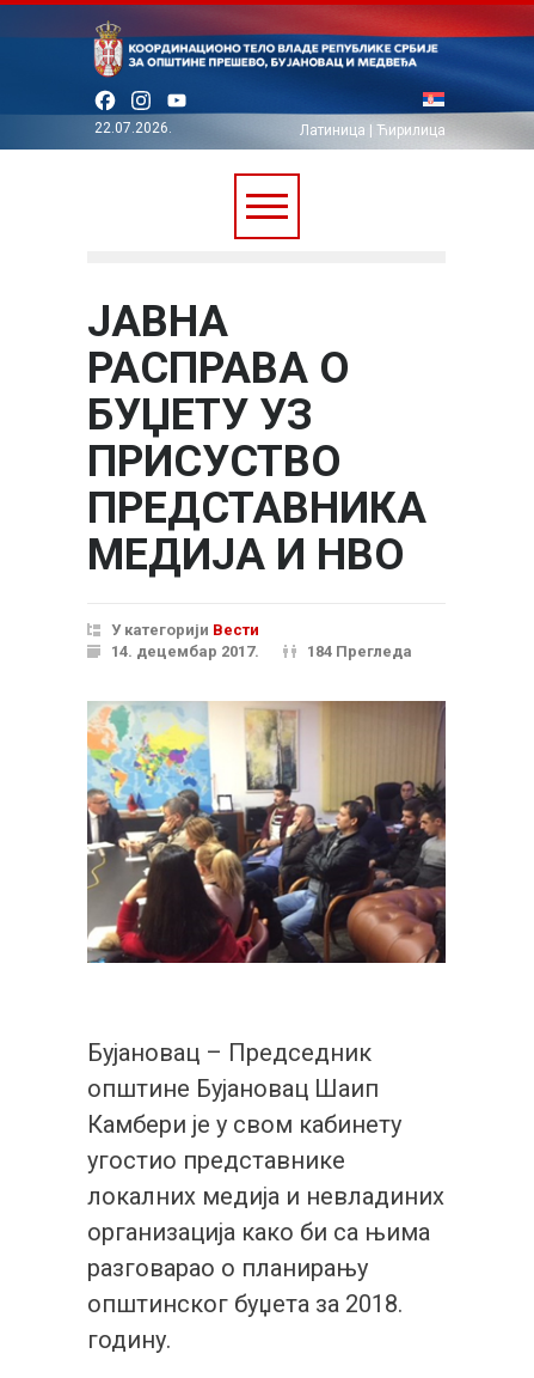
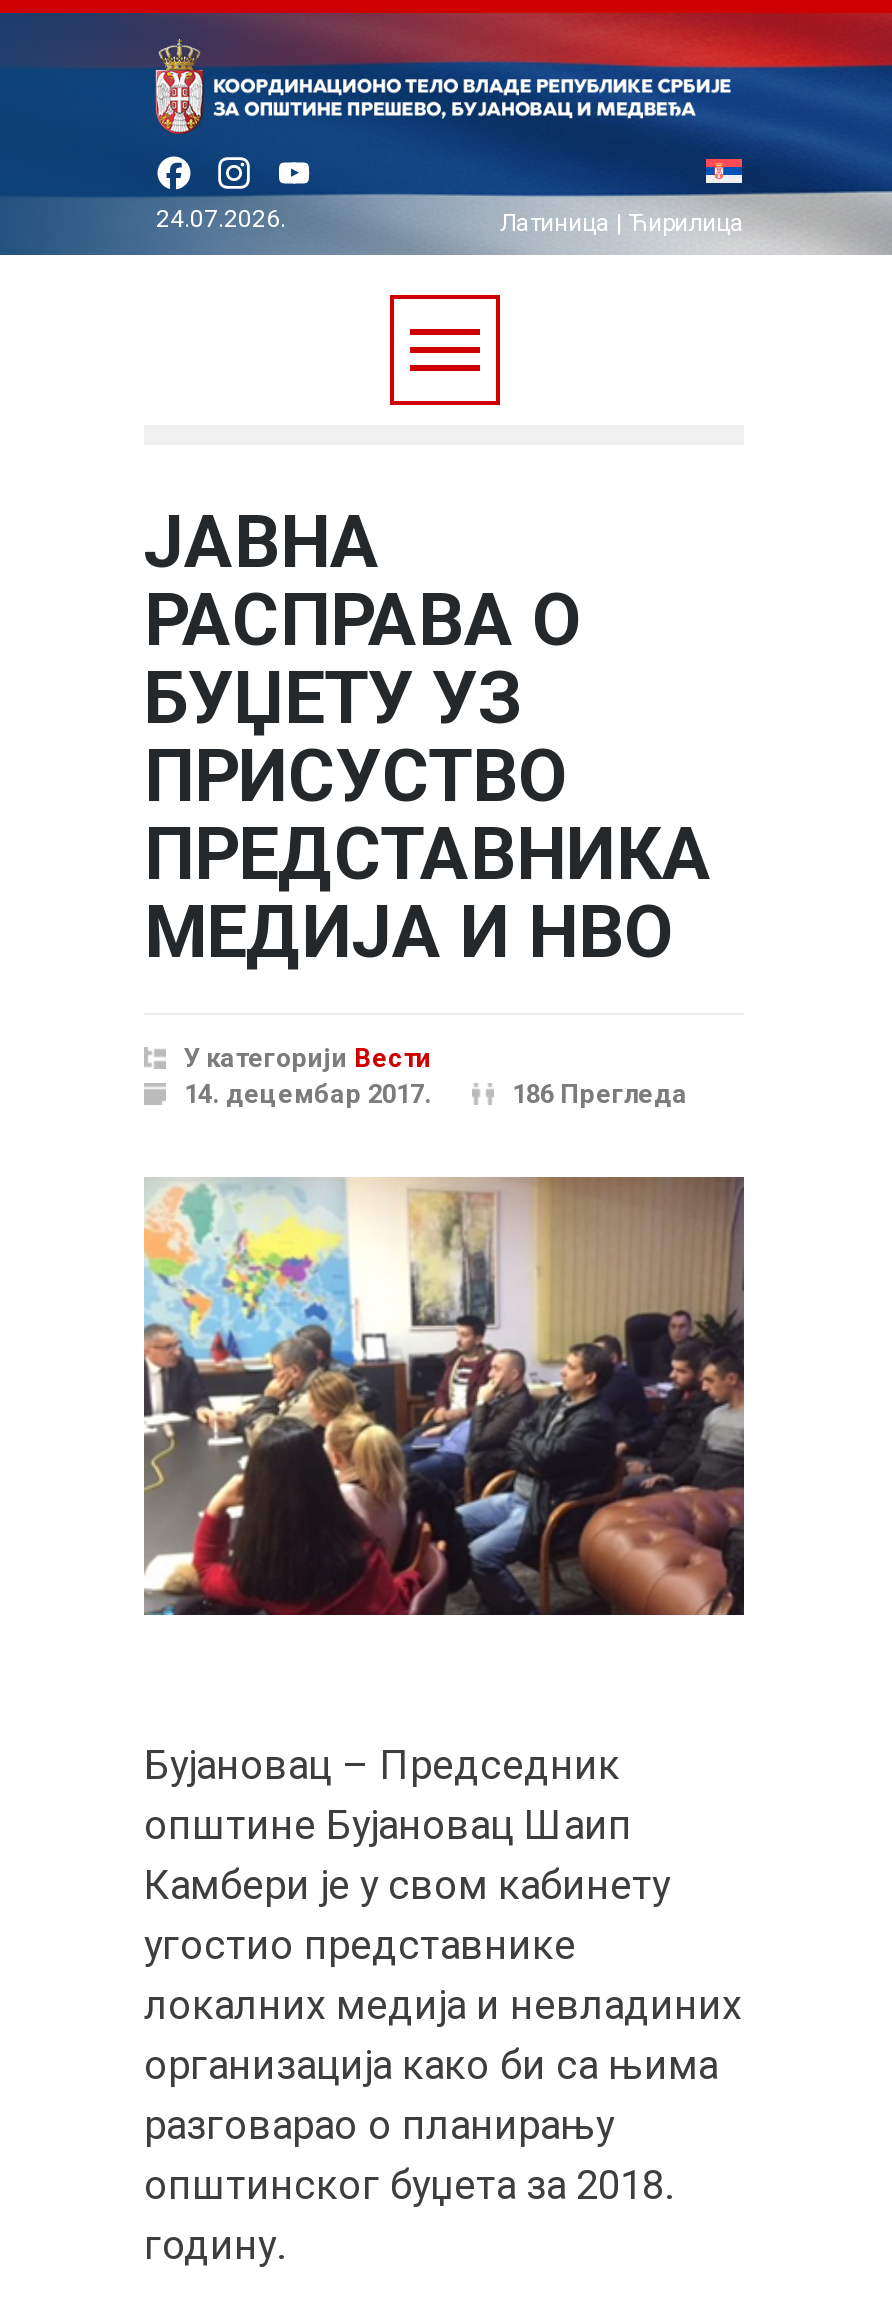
[94,120,172,137] 22.07.2026. -> [156,206,286,234] 24.07.2026.
[307,643,412,661] 184 Прегледа -> [512,1080,688,1110] 186 Прегледа

